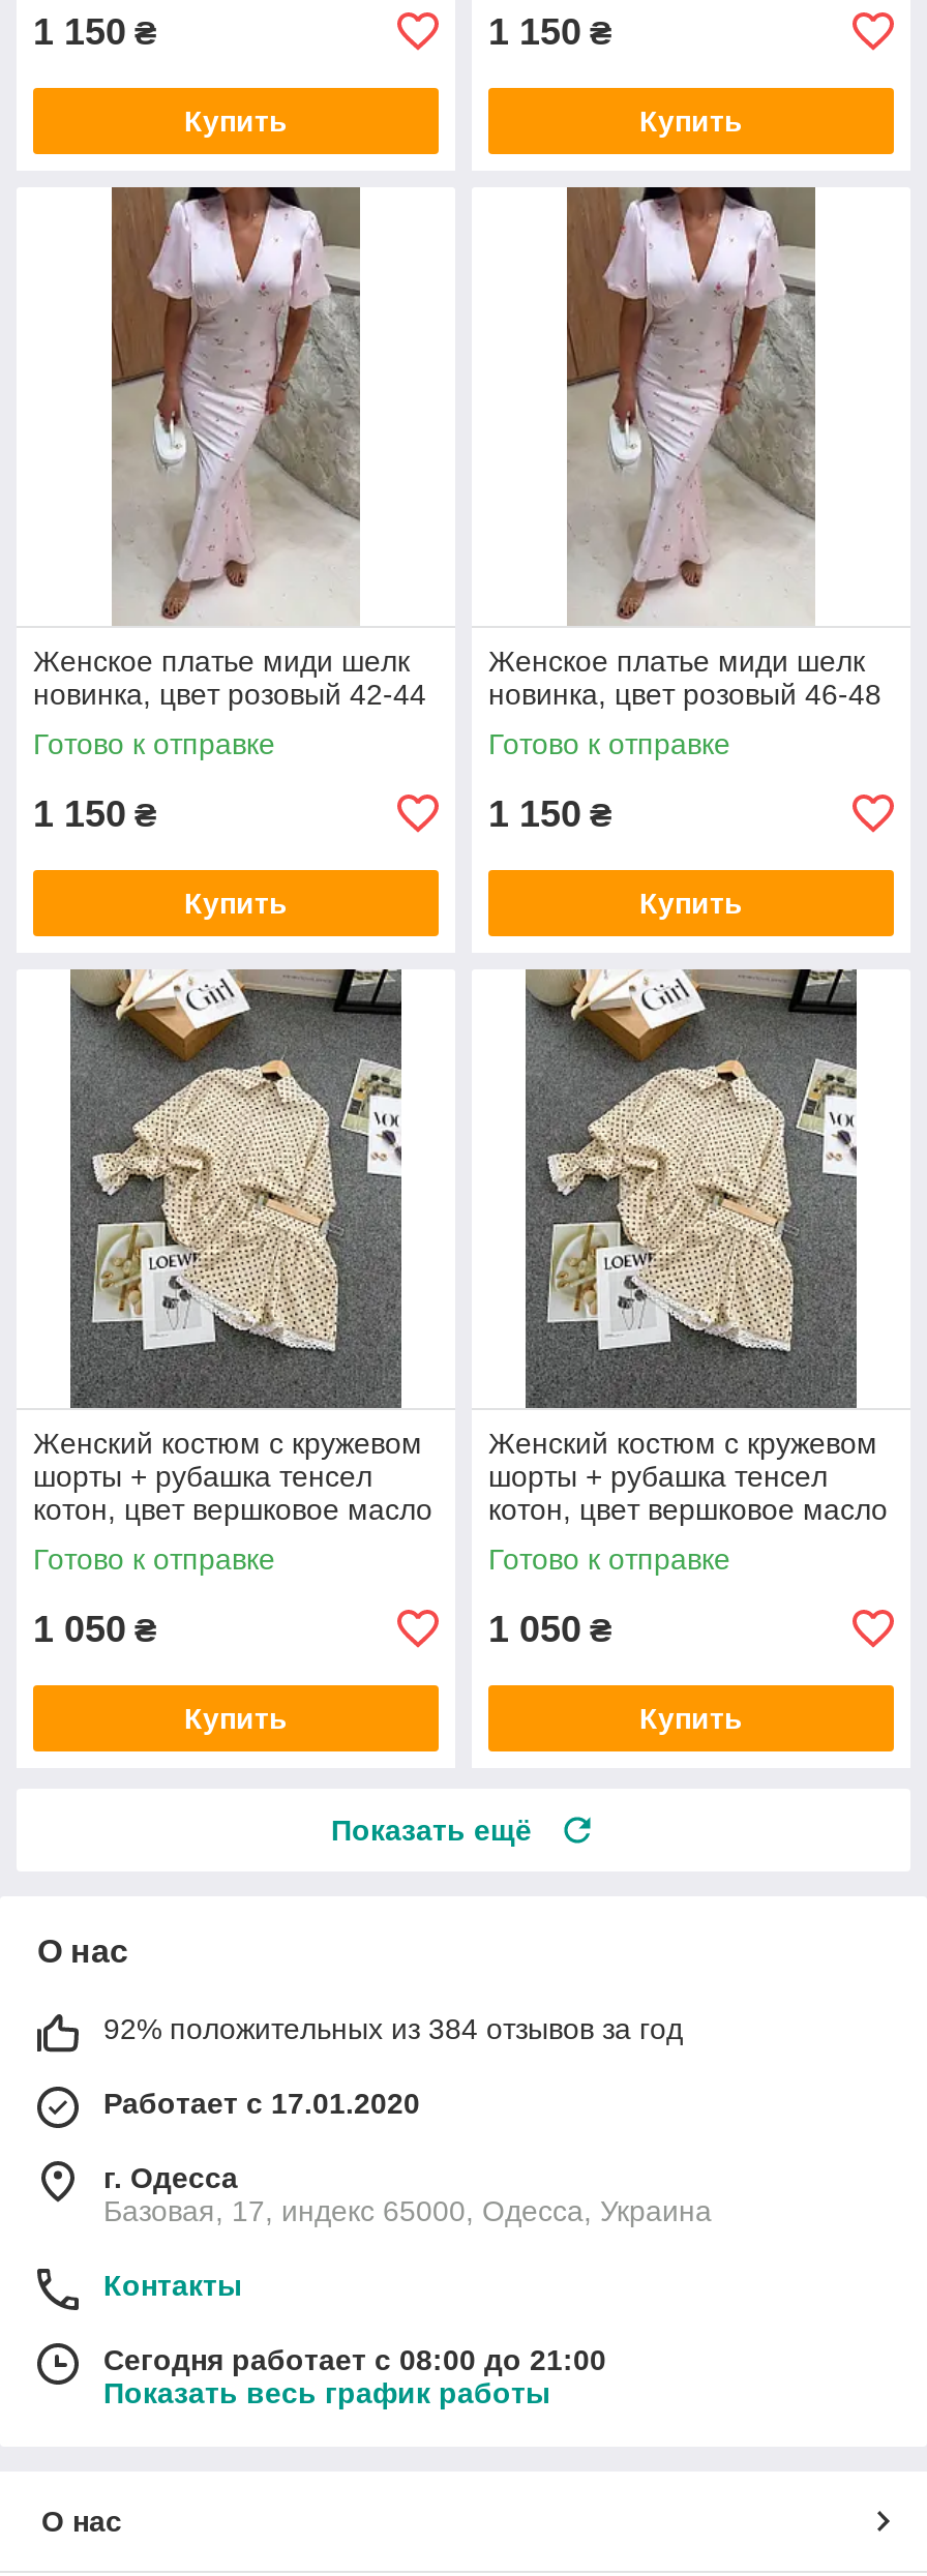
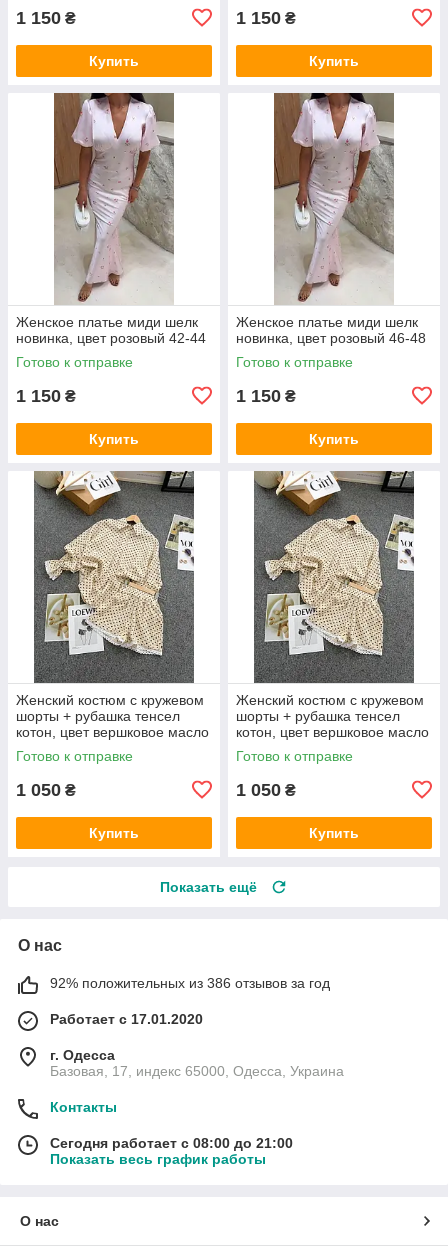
[103,2012,683,2045] 92% положительных из 384 отзывов за год -> [50,975,330,991] 92% положительных из 386 отзывов за год

